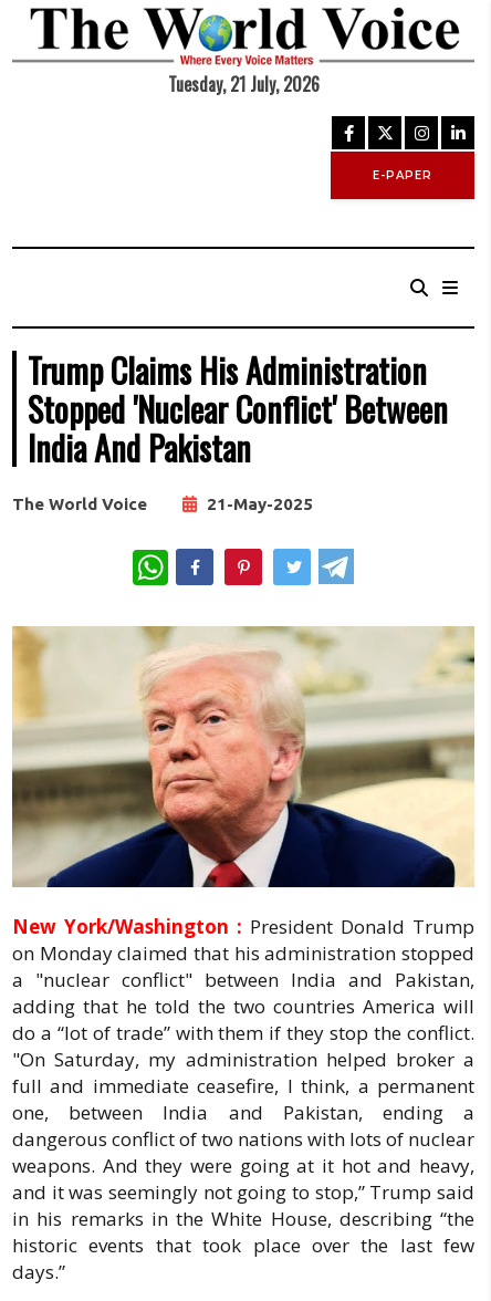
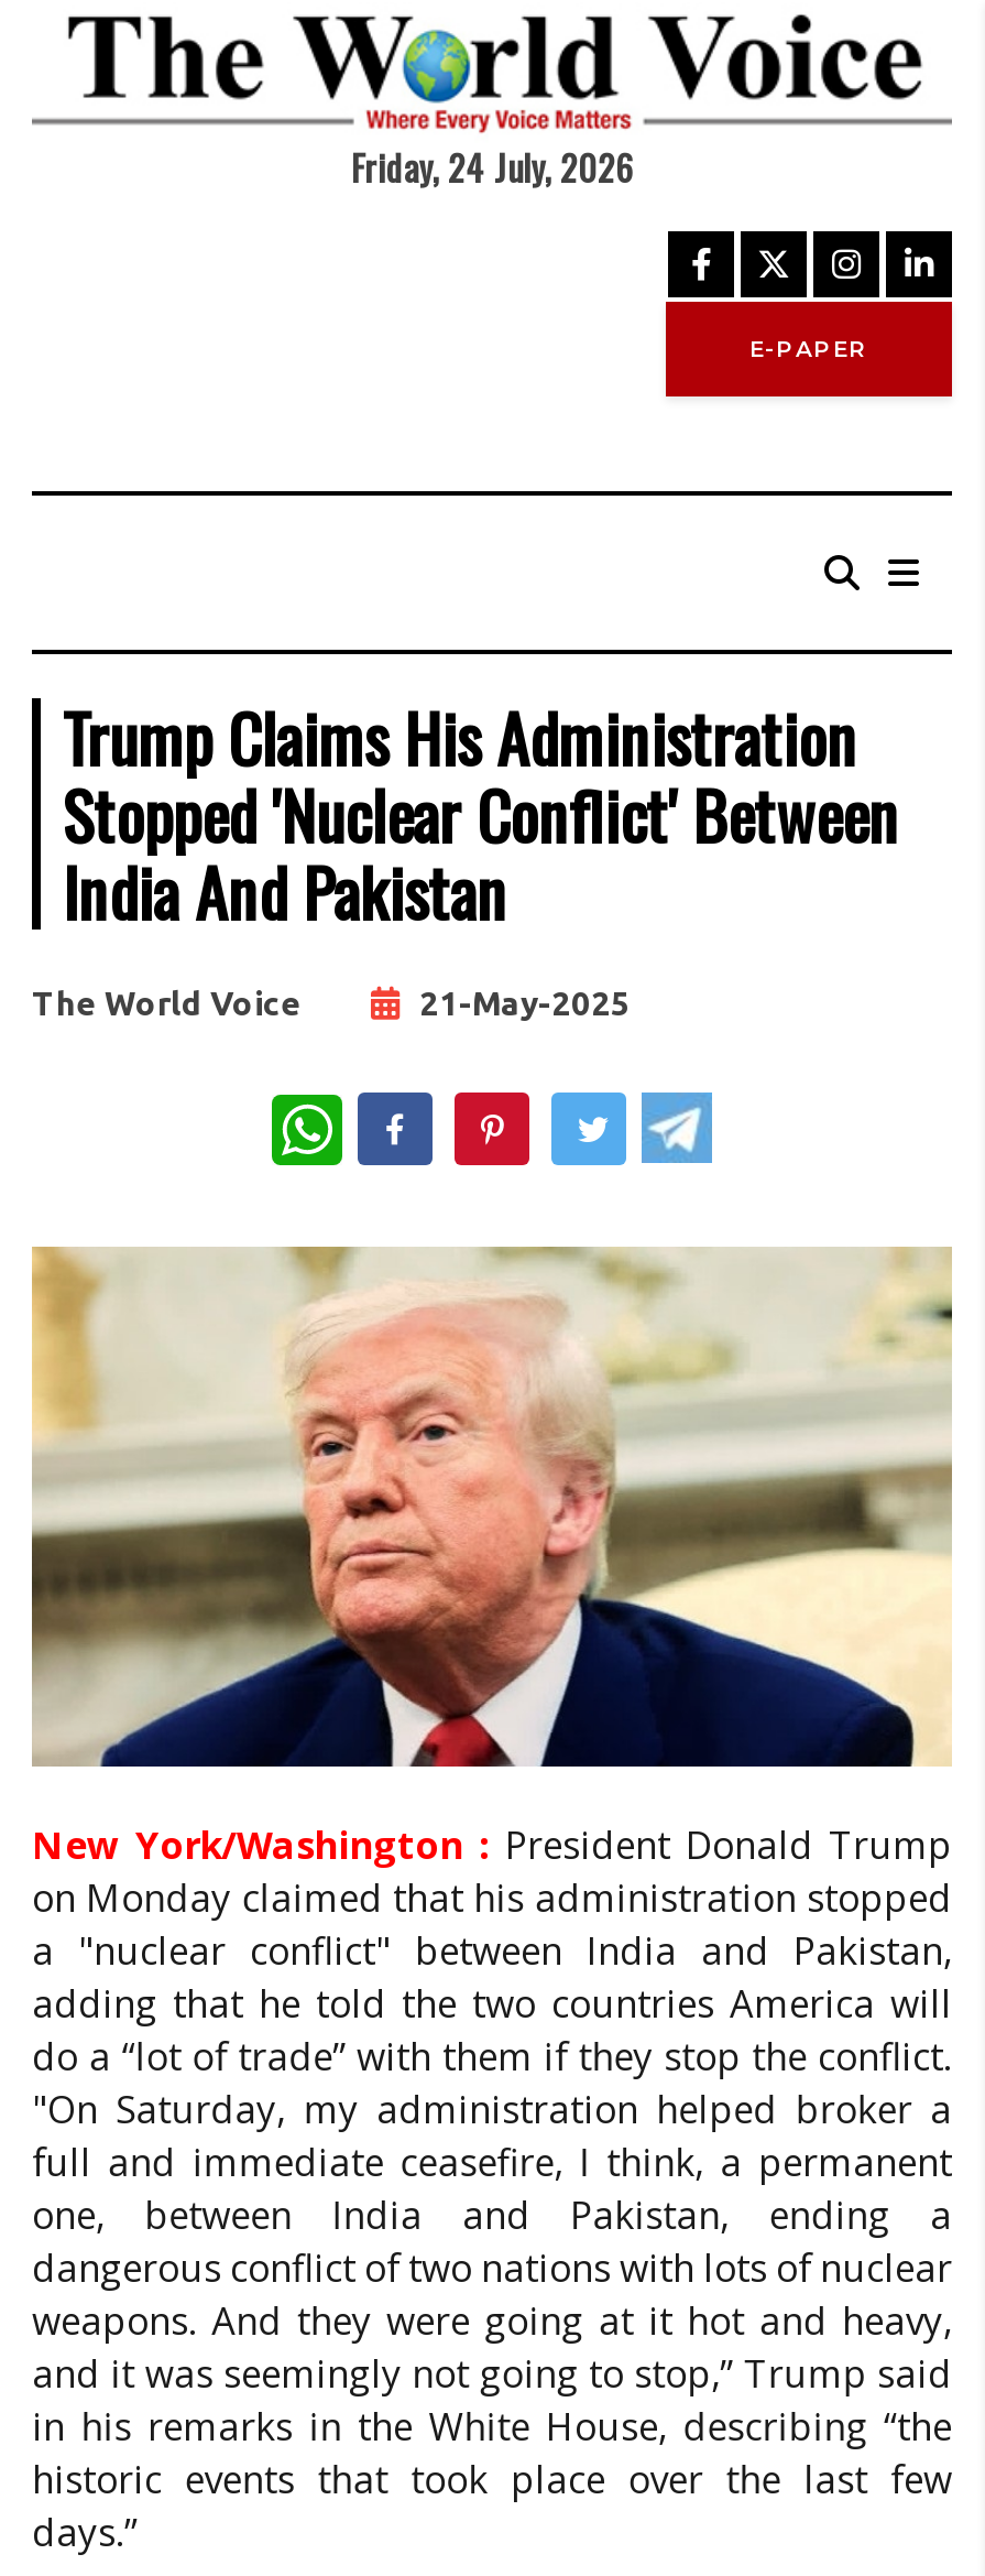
[168,71,319,98] Tuesday, 21 July, 2026 -> [351,142,633,195] Friday, 24 July, 2026

